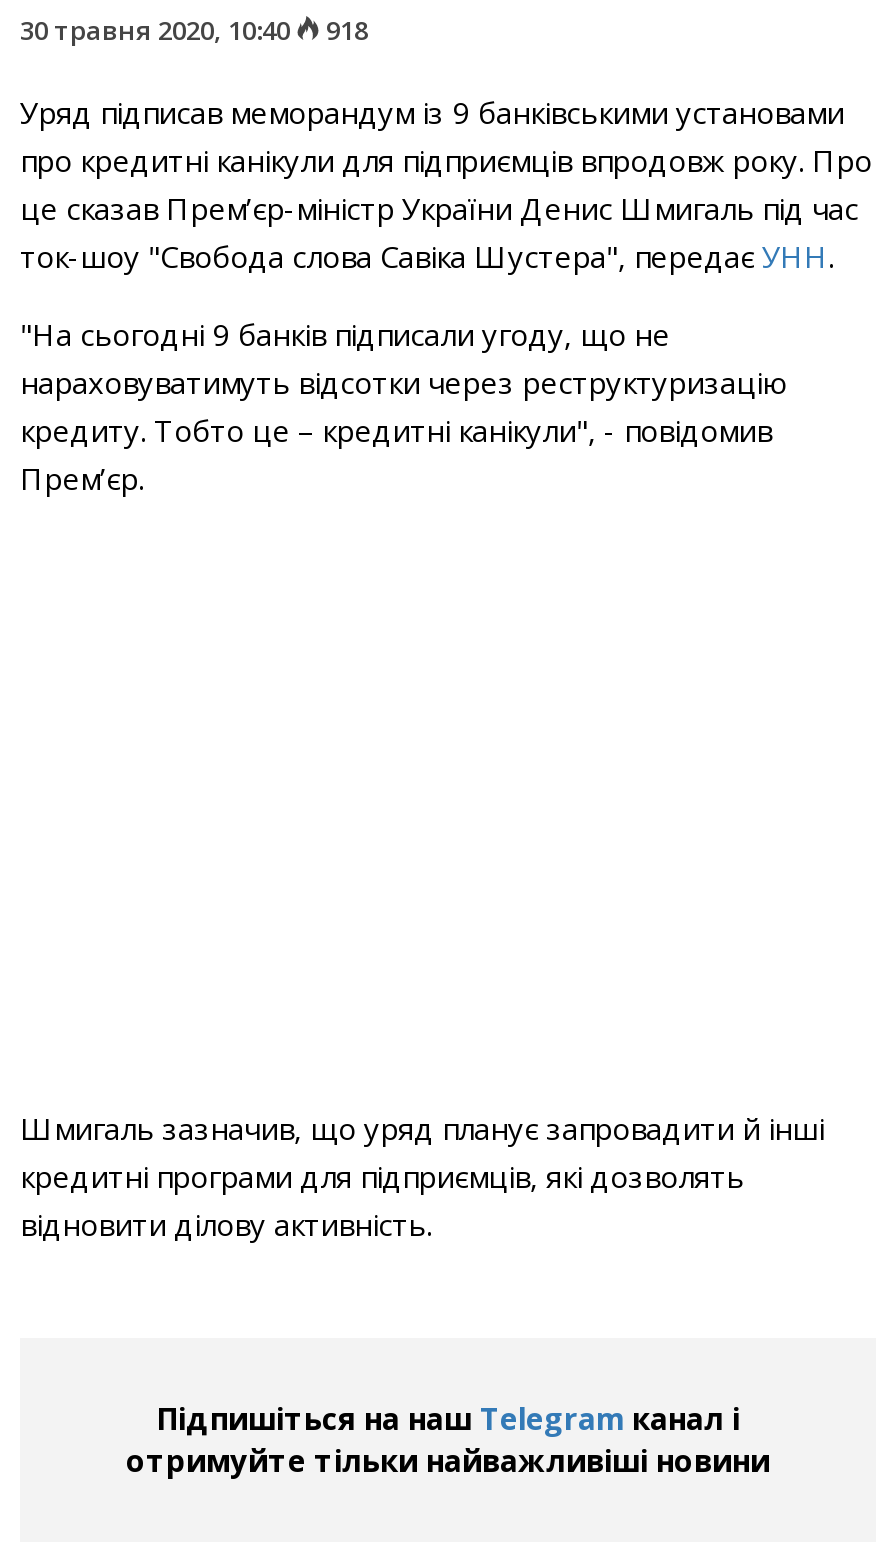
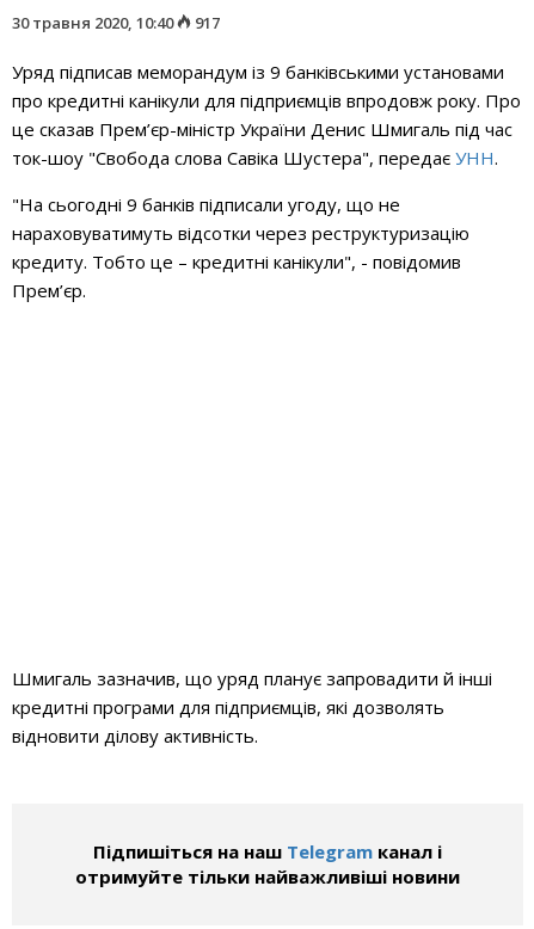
[20,12,368,48] 30 травня 2020, 10:40 918 -> [12,12,220,33] 30 травня 2020, 10:40 917

